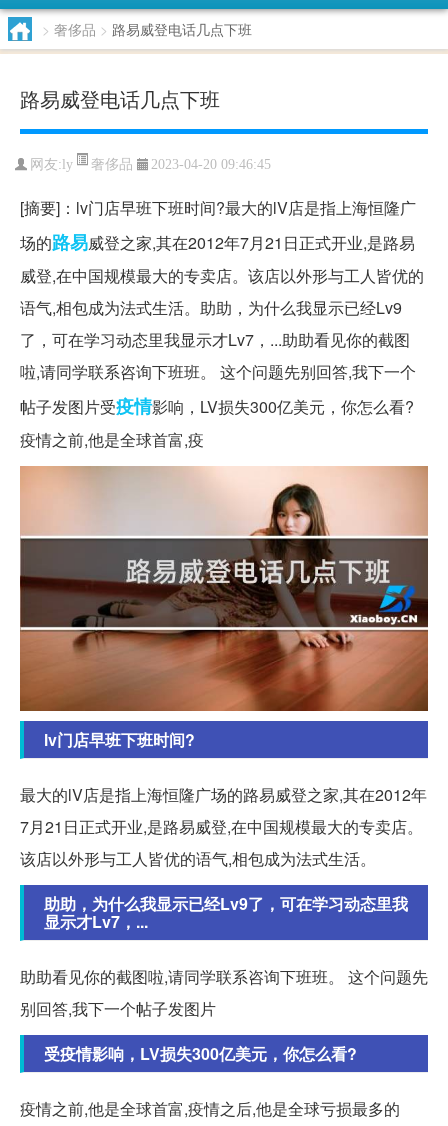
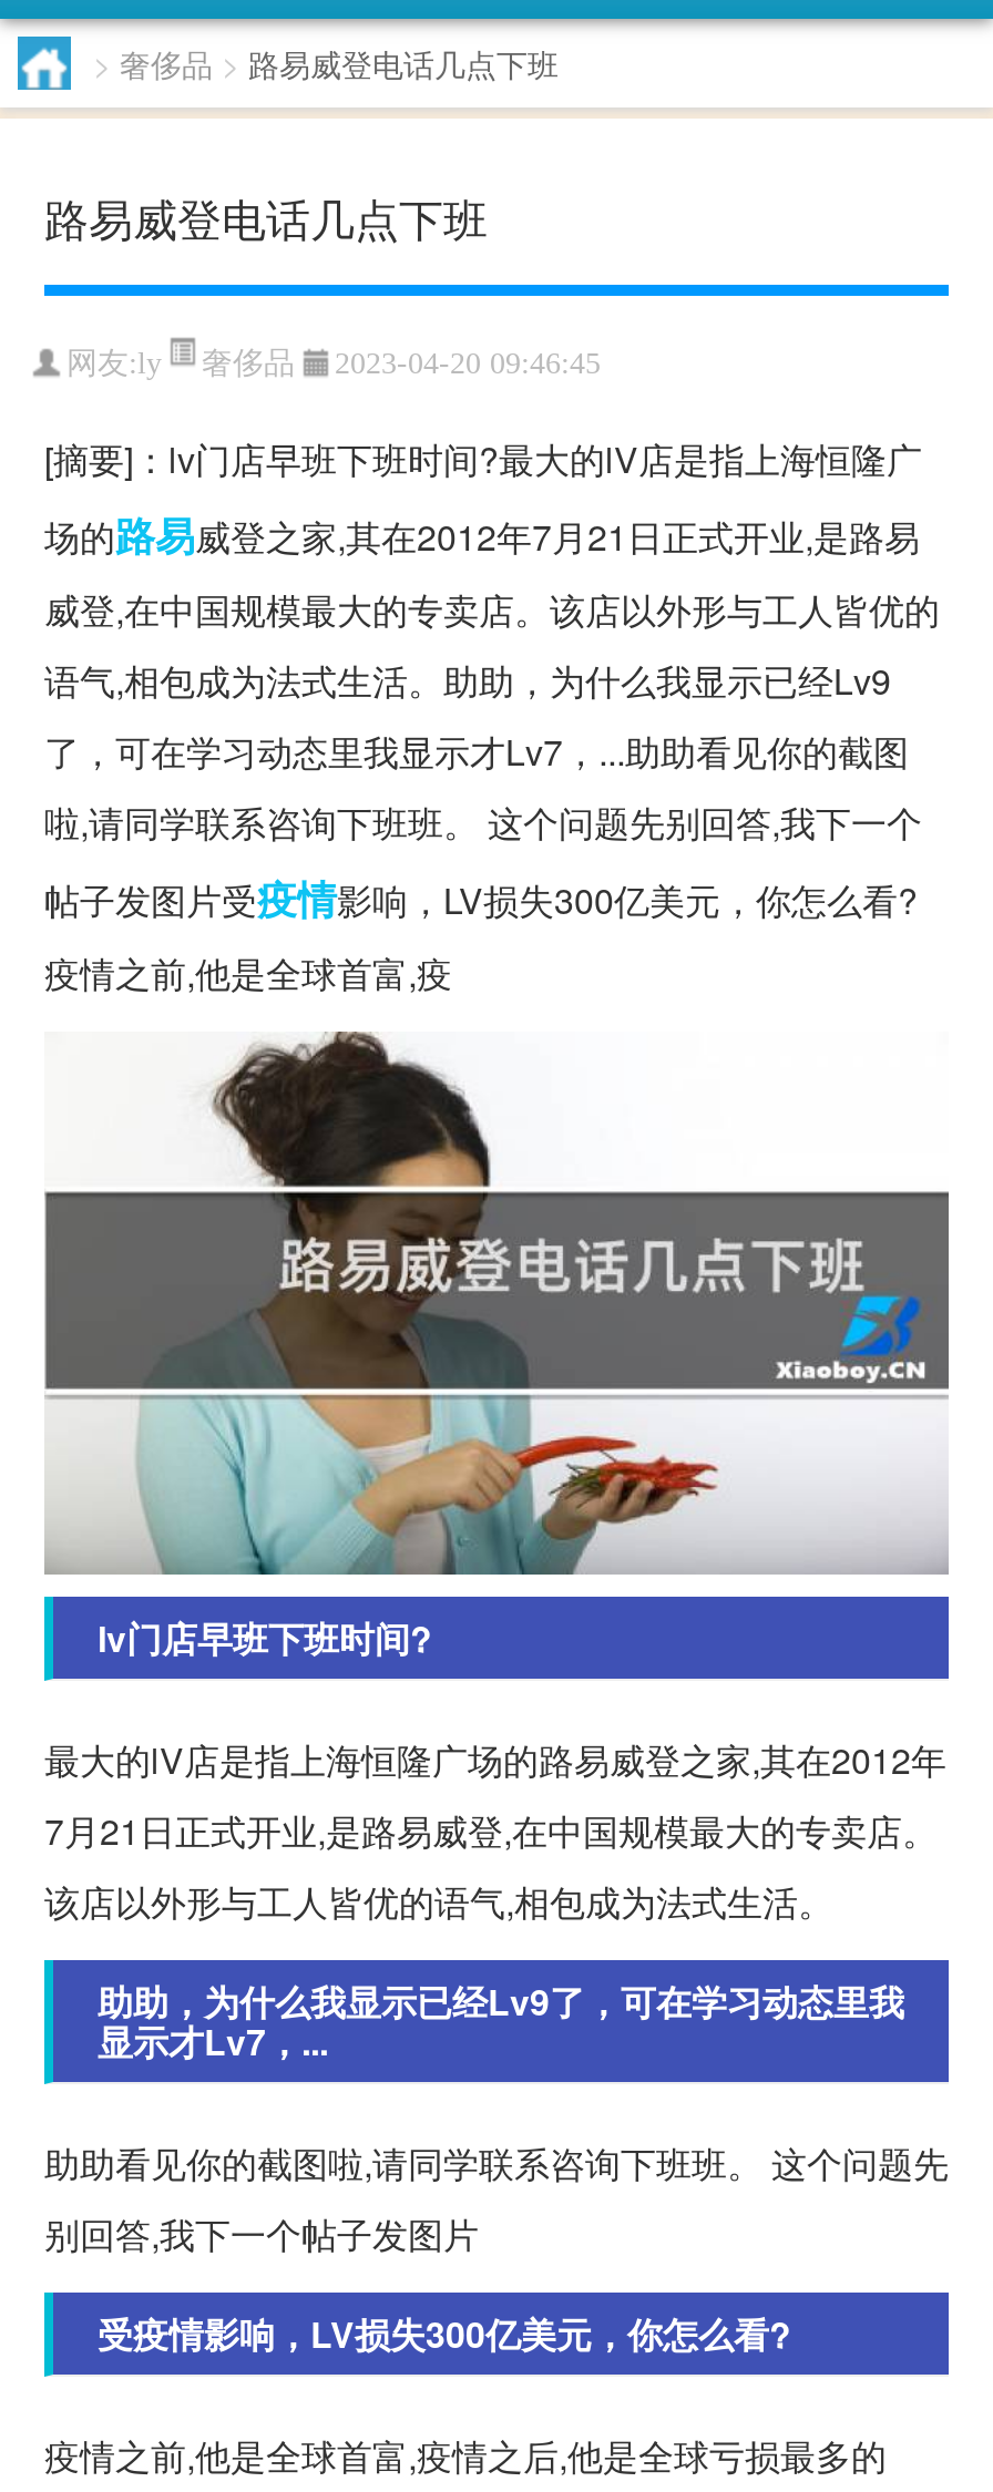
[19,465,429,712] [image] -> [44,1032,951,1577] [image]

